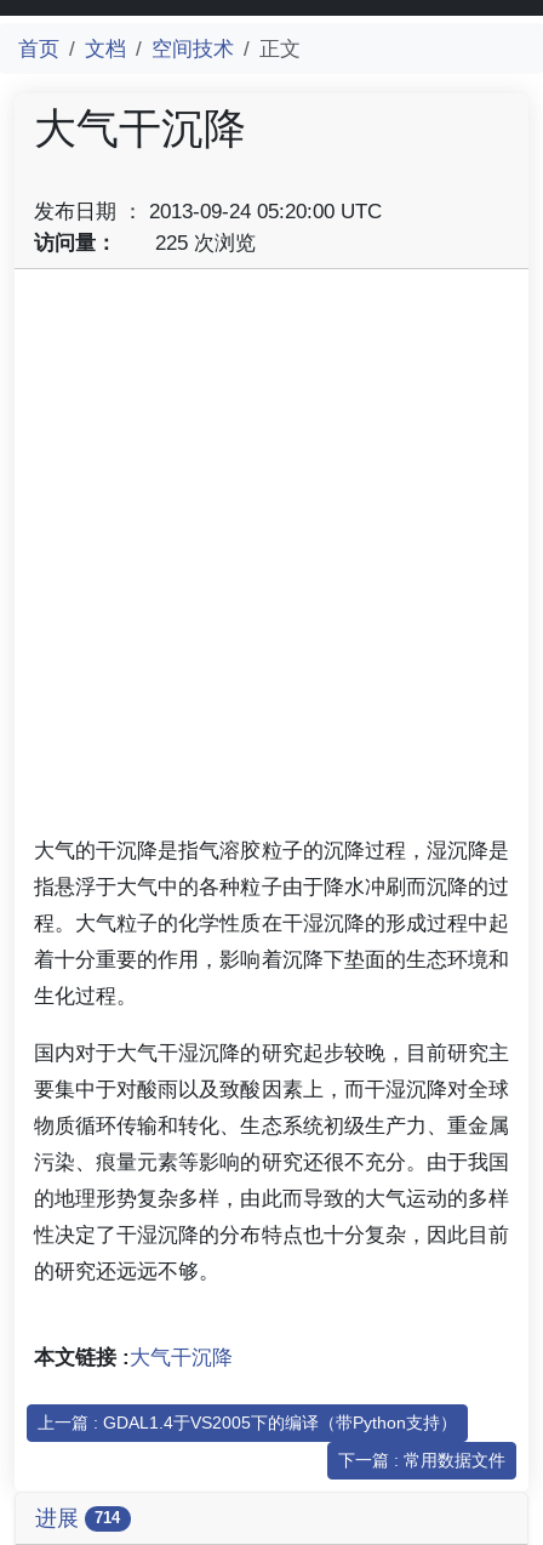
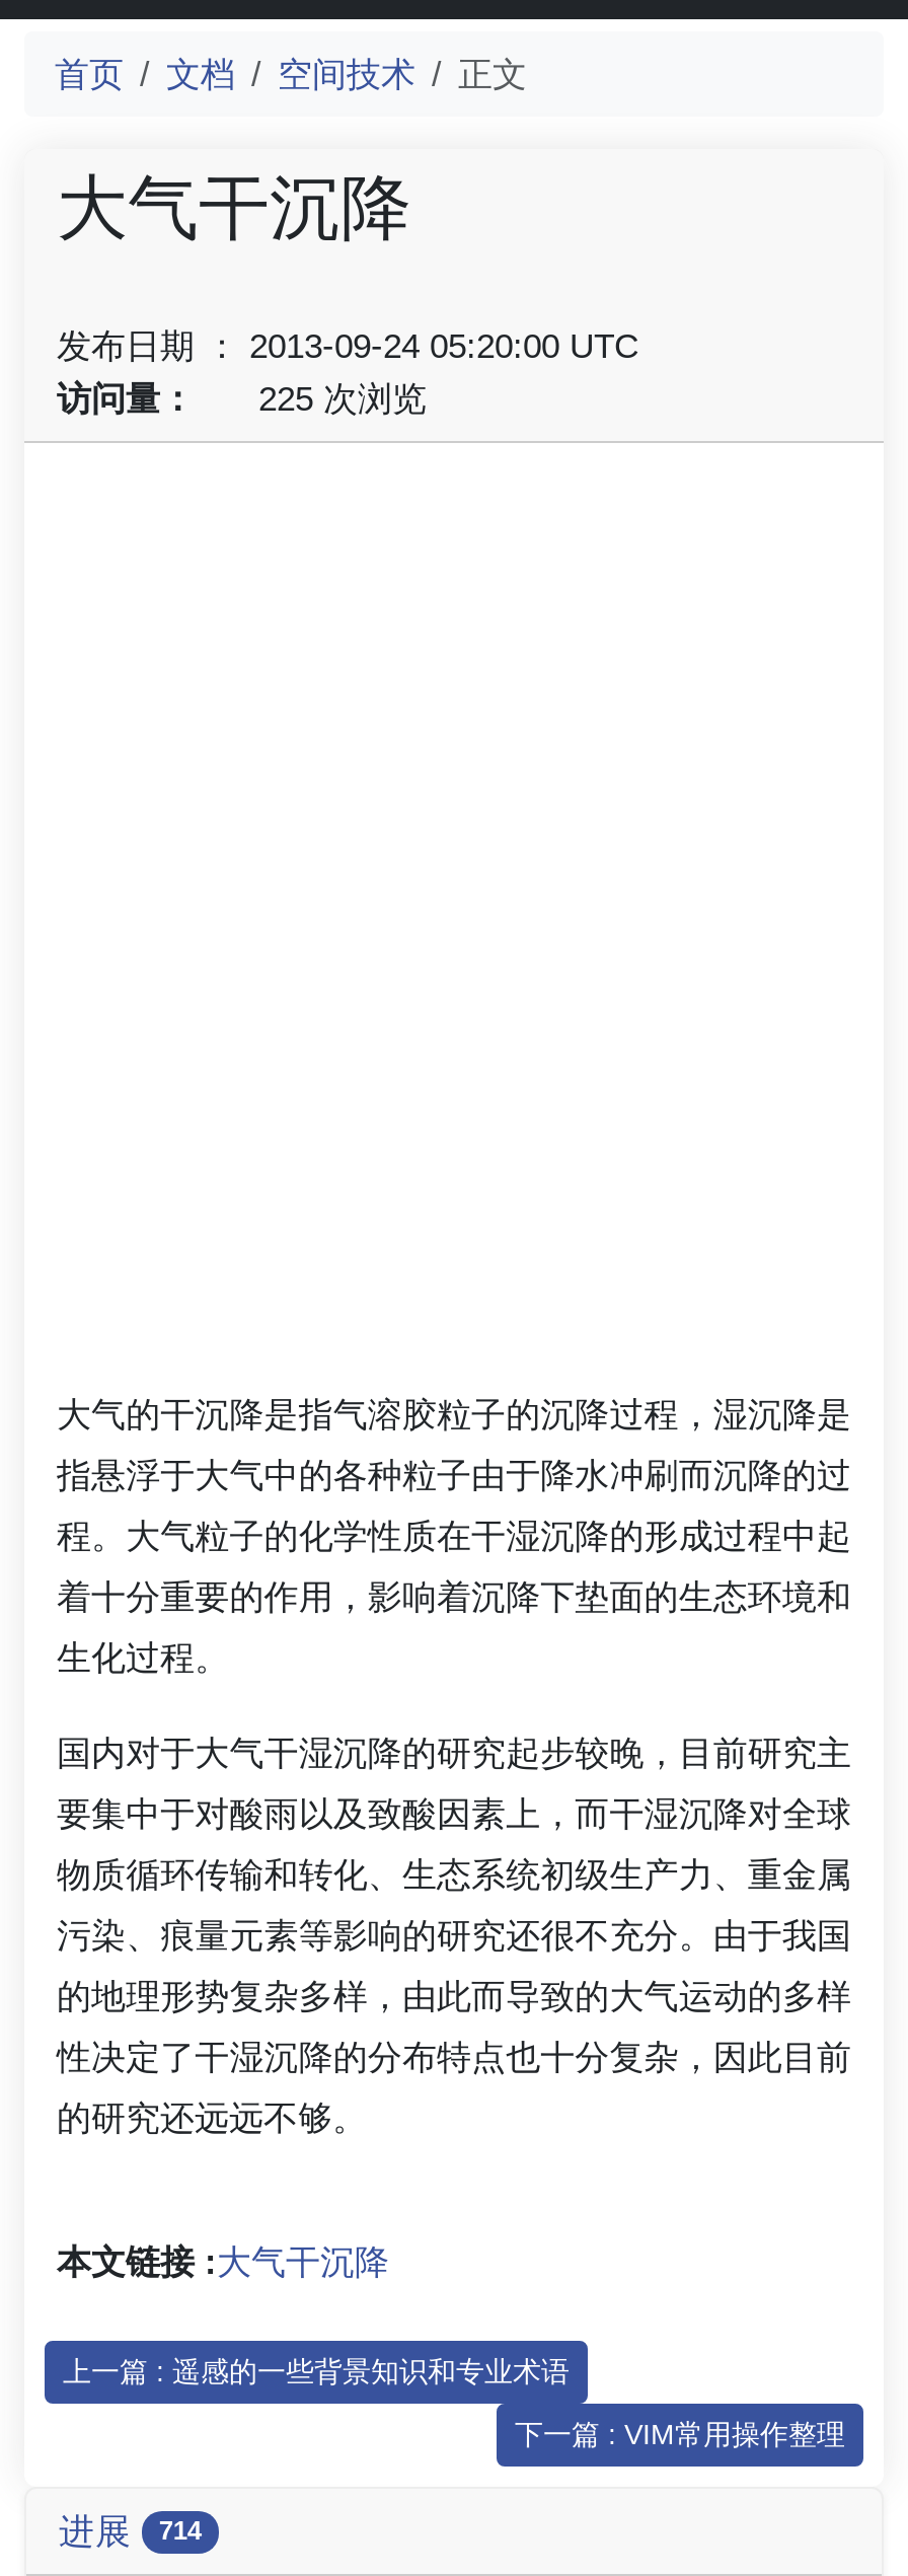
[38,1413,457,1433] 上一篇 : GDAL1.4于VS2005下的编译（带Python支持） -> [63,2356,570,2388] 上一篇 : 遥感的一些背景知识和专业术语
[338,1451,505,1470] 下一篇 : 常用数据文件 -> [515,2419,845,2451] 下一篇 : VIM常用操作整理

